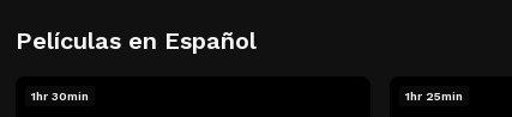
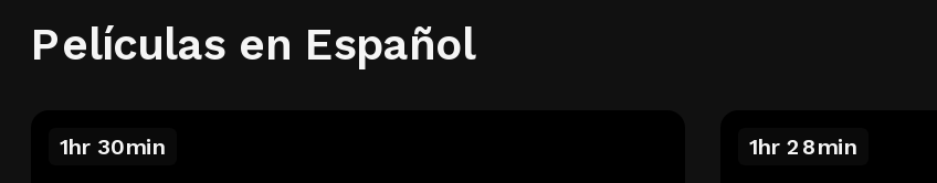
[405,90,463,103] 1hr 25min -> [749,134,857,159] 1hr 28min

